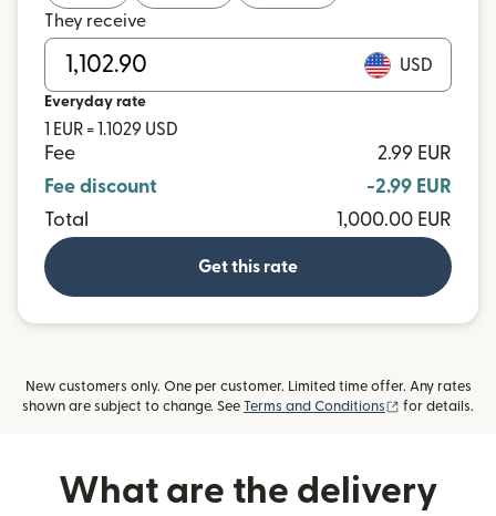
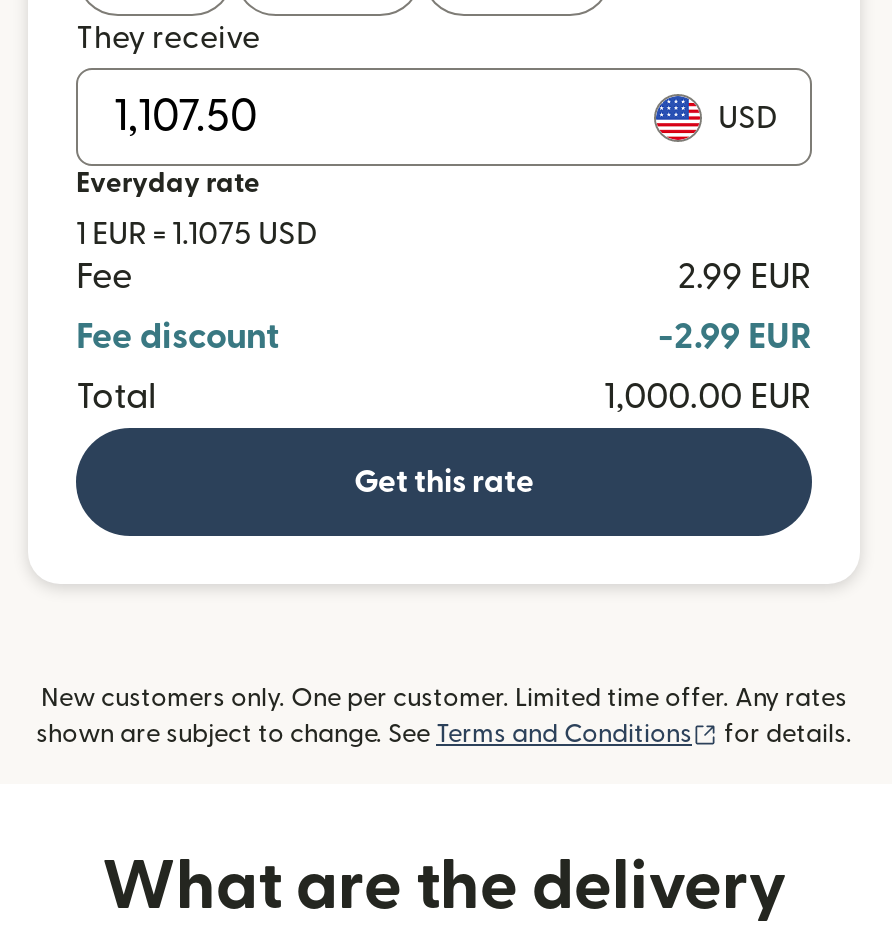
[44,121,178,138] 1 EUR = 1.1029 USD -> [76,218,318,250] 1 EUR = 1.1075 USD

